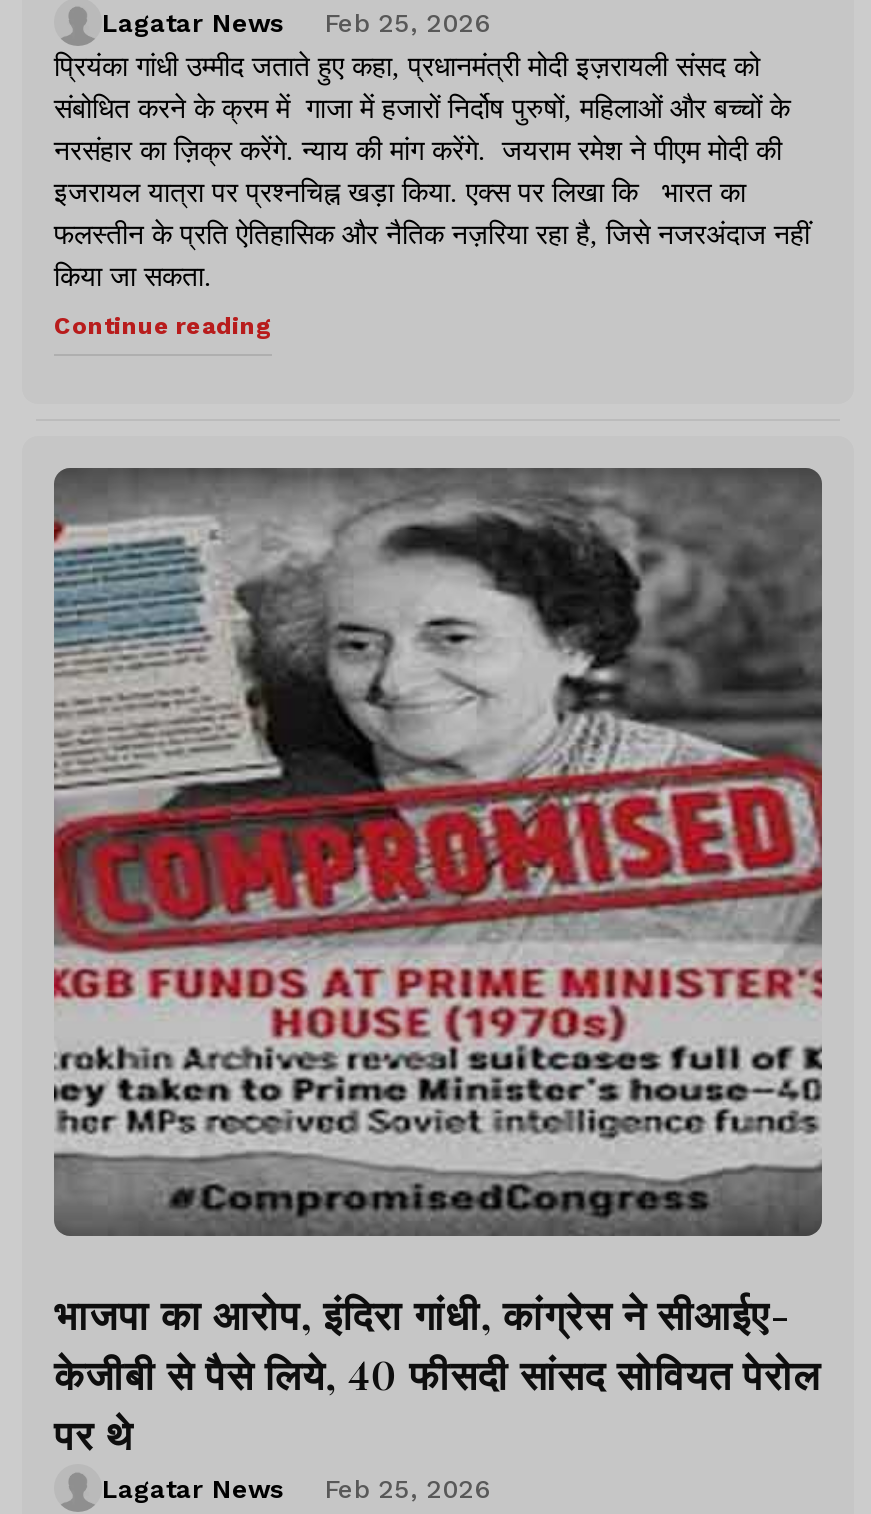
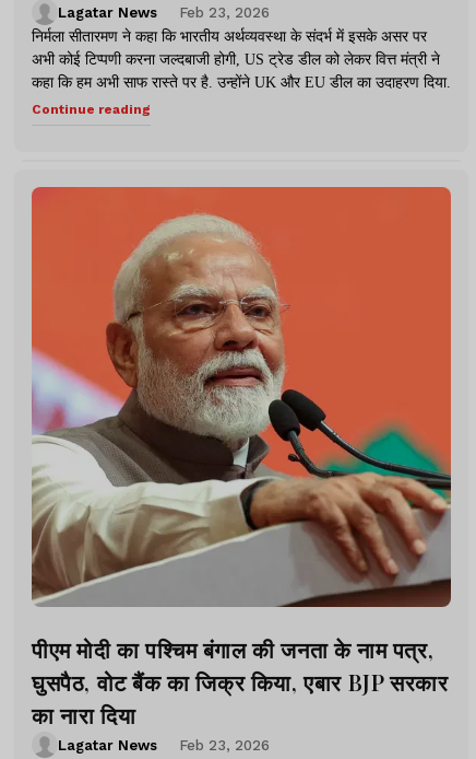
[102,7,490,37] Lagatar News Feb 25, 2026 -> [58,4,270,20] Lagatar News Feb 23, 2026
[54,52,810,292] प्रियंका गांधी उम्मीद जताते हुए कहा, प्रधानमंत्री मोदी इज़रायली संसद को | संबोधित करने के क्रम में गाजा में हजारों निर्दोष पुरुषों, महिलाओं और बच्चों के | नरसंहार का ज़िक्र करेंगे. न्याय की मांग करेंगे. जयराम रमेश ने पीएम मोदी की | इजरायल यात्रा पर प्रश्नचिह्न खड़ा किया. एक्स पर लिखा कि भारत का | फलस्तीन के प्रति ऐतिहासिक और नैतिक नज़रिया रहा है, जिसे नजरअंदाज नहीं | किया जा सकता. -> [32,28,451,91] निर्मला सीतारमण ने कहा कि भारतीय अर्थव्यवस्था के संदर्भ में इसके असर पर | अभी कोई टिप्पणी करना जल्दबाजी होगी, US ट्रेड डील को लेकर वित्त मंत्री ने | कहा कि हम अभी साफ रास्ते पर है. उन्होंने UK और EU डील का उदाहरण दिया.
[52,466,824,1460] [image] | भाजपा का आरोप, इंदिरा गांधी, कांग्रेस ने सीआईए- | केजीबी से पैसे लिये, 40 फीसदी सांसद सोवियत पेरोल | पर थे -> [31,186,452,729] [image] | पीएम मोदी का पश्चिम बंगाल की जनता के नाम पत्र, | घुसपैठ, वोट बैंक का जिक्र किया, एबार BJP सरकार | का नारा दिया
[102,1473,490,1503] Lagatar News Feb 25, 2026 -> [58,737,270,753] Lagatar News Feb 23, 2026

